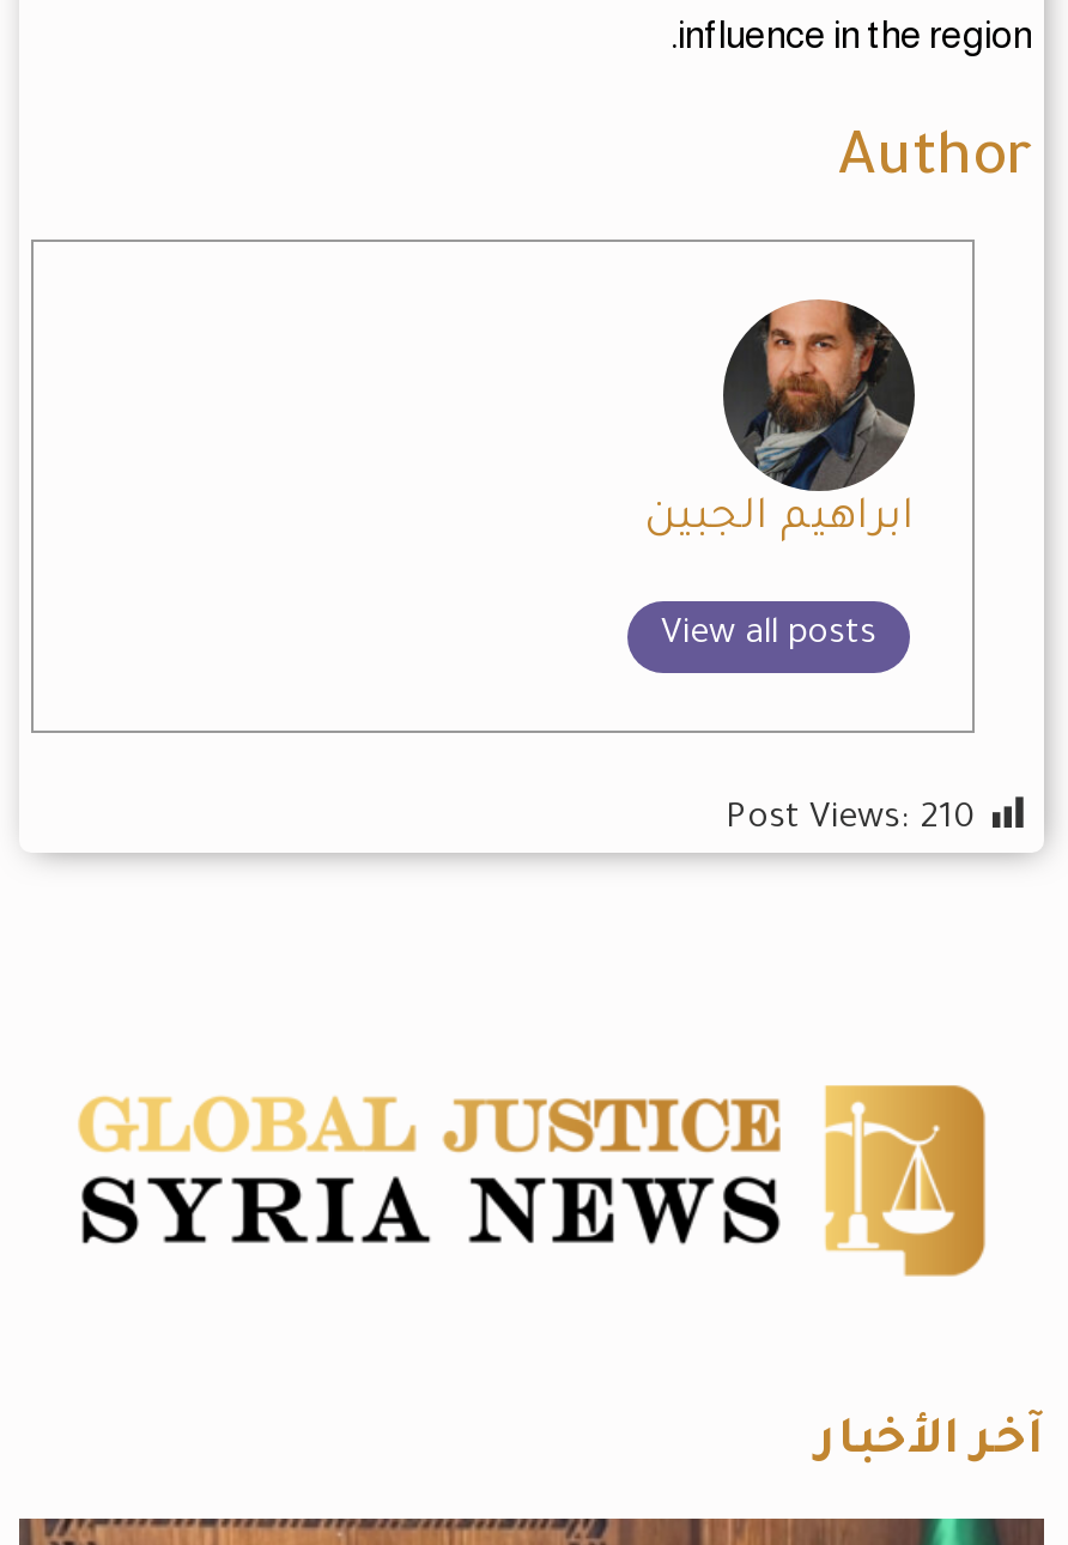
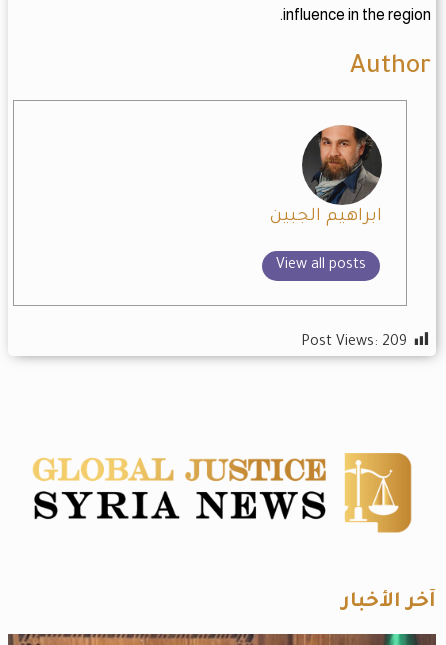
[726,802,975,841] Post Views: 210 -> [301,335,407,351] Post Views: 209

